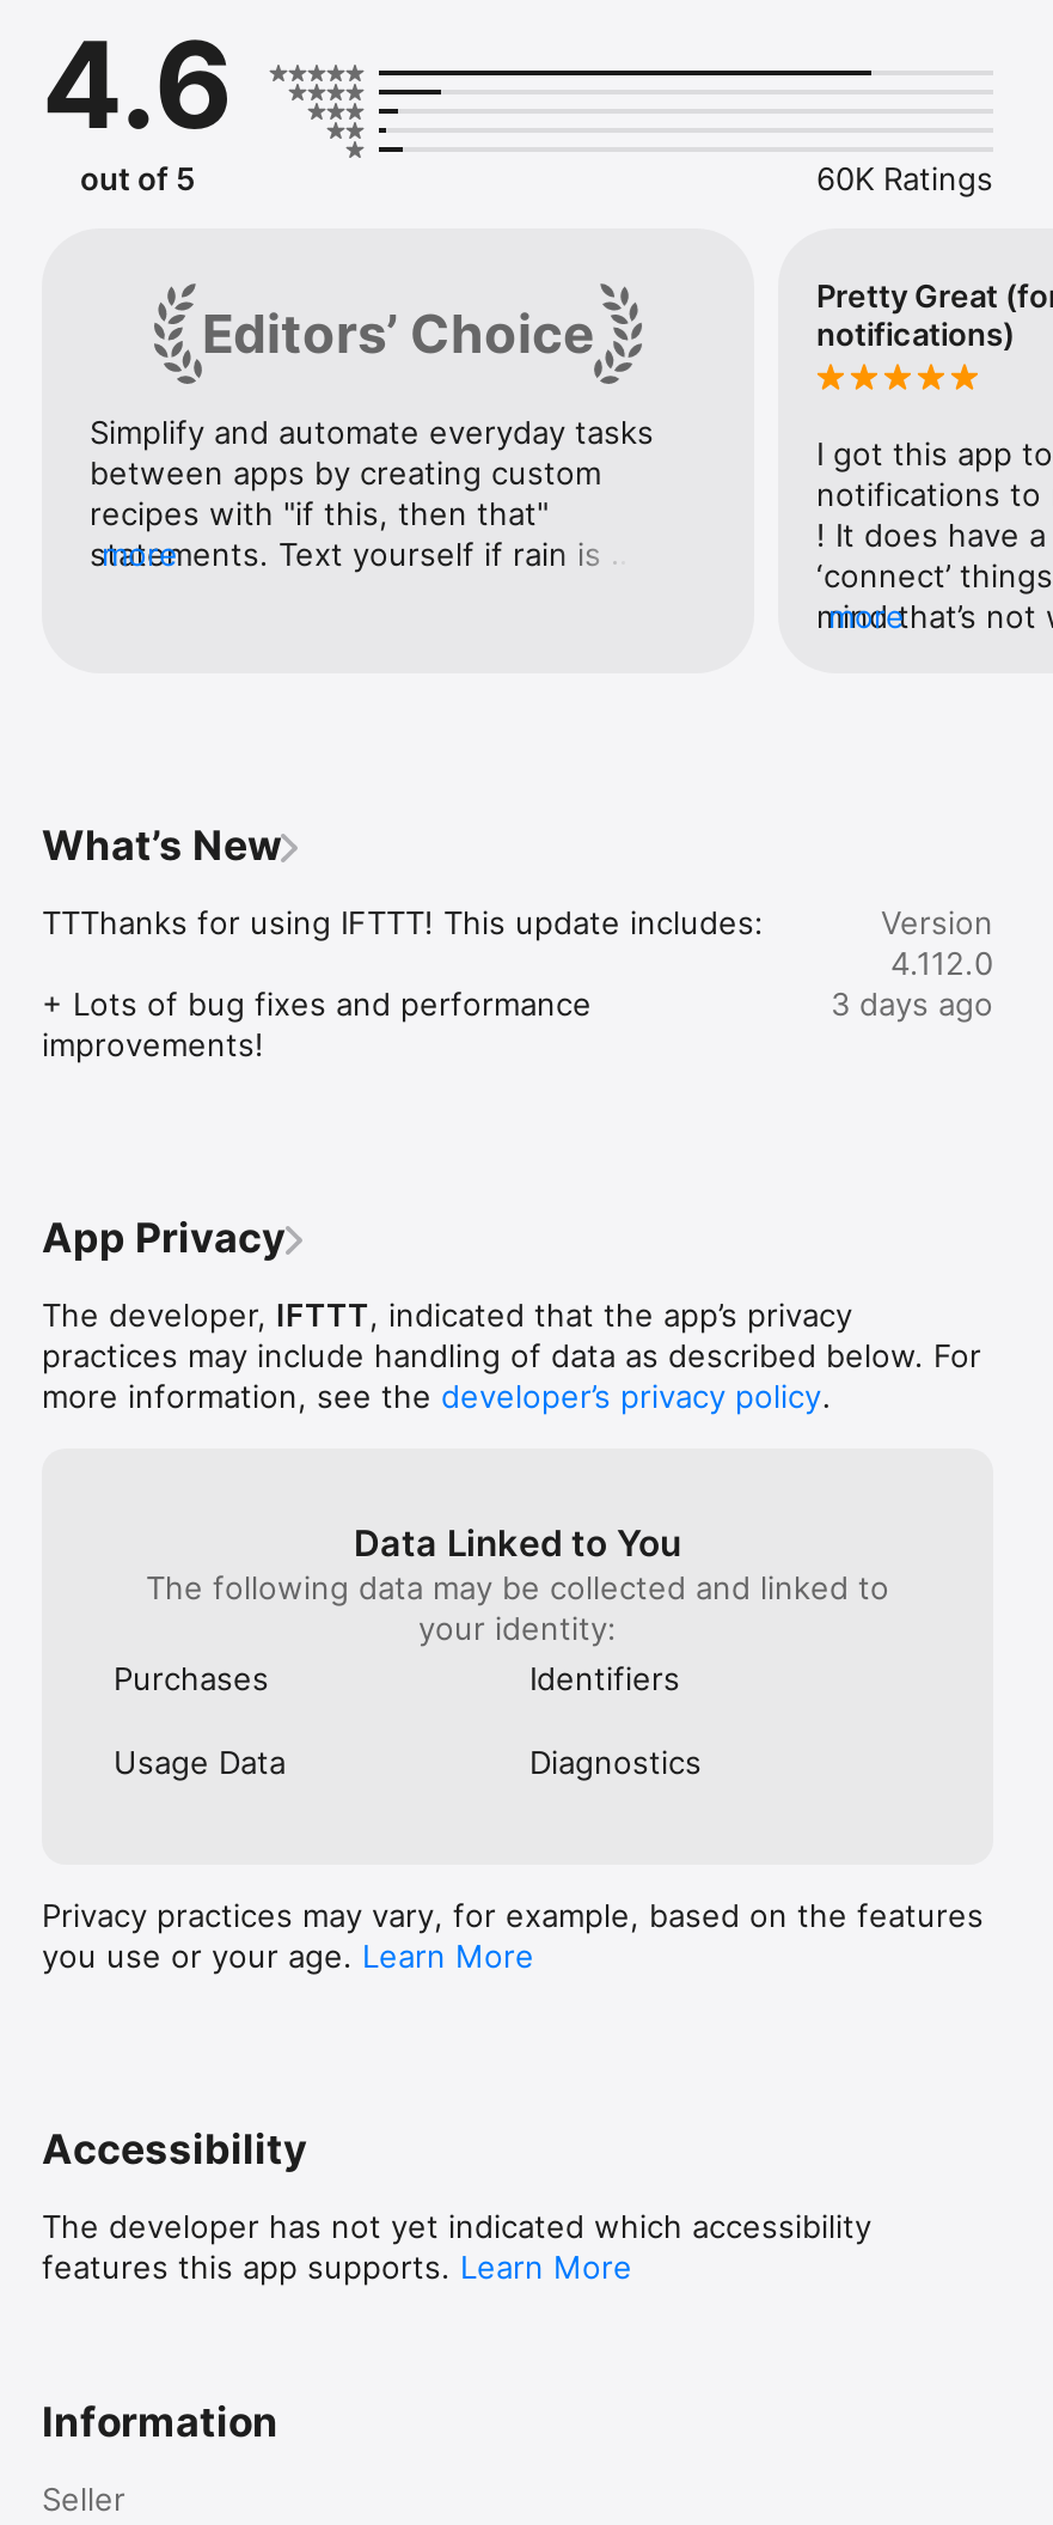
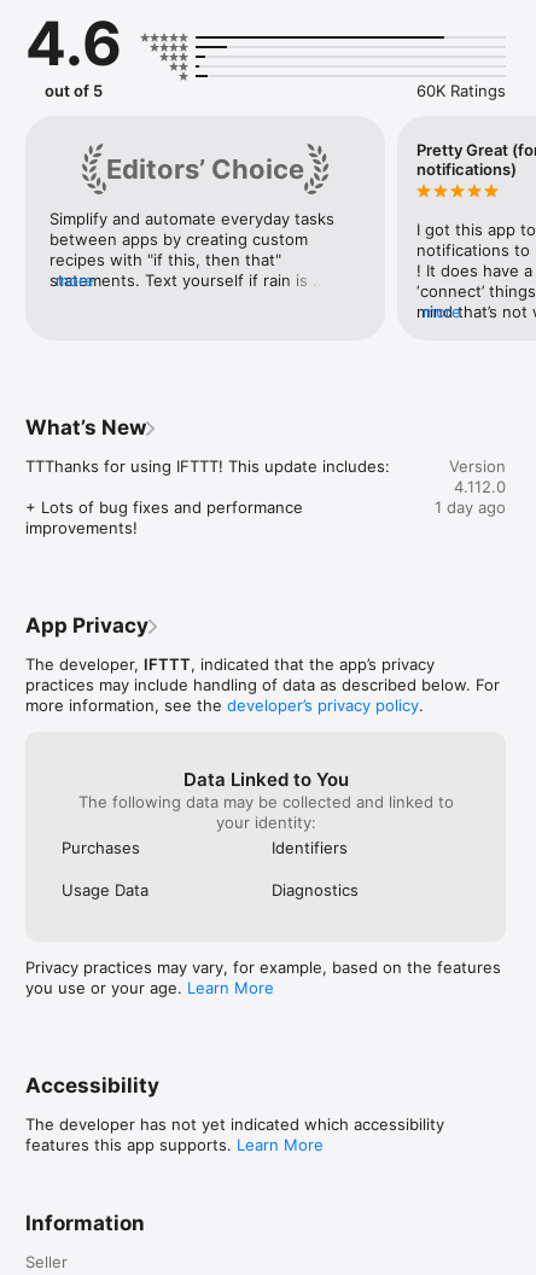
[831,985,993,1024] 3 days ago -> [435,498,506,517] 1 day ago

